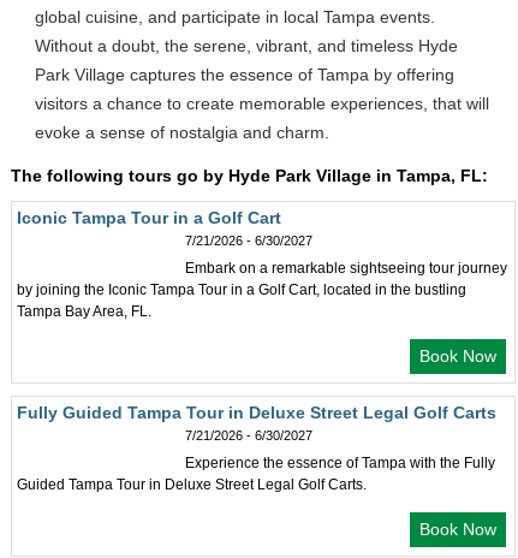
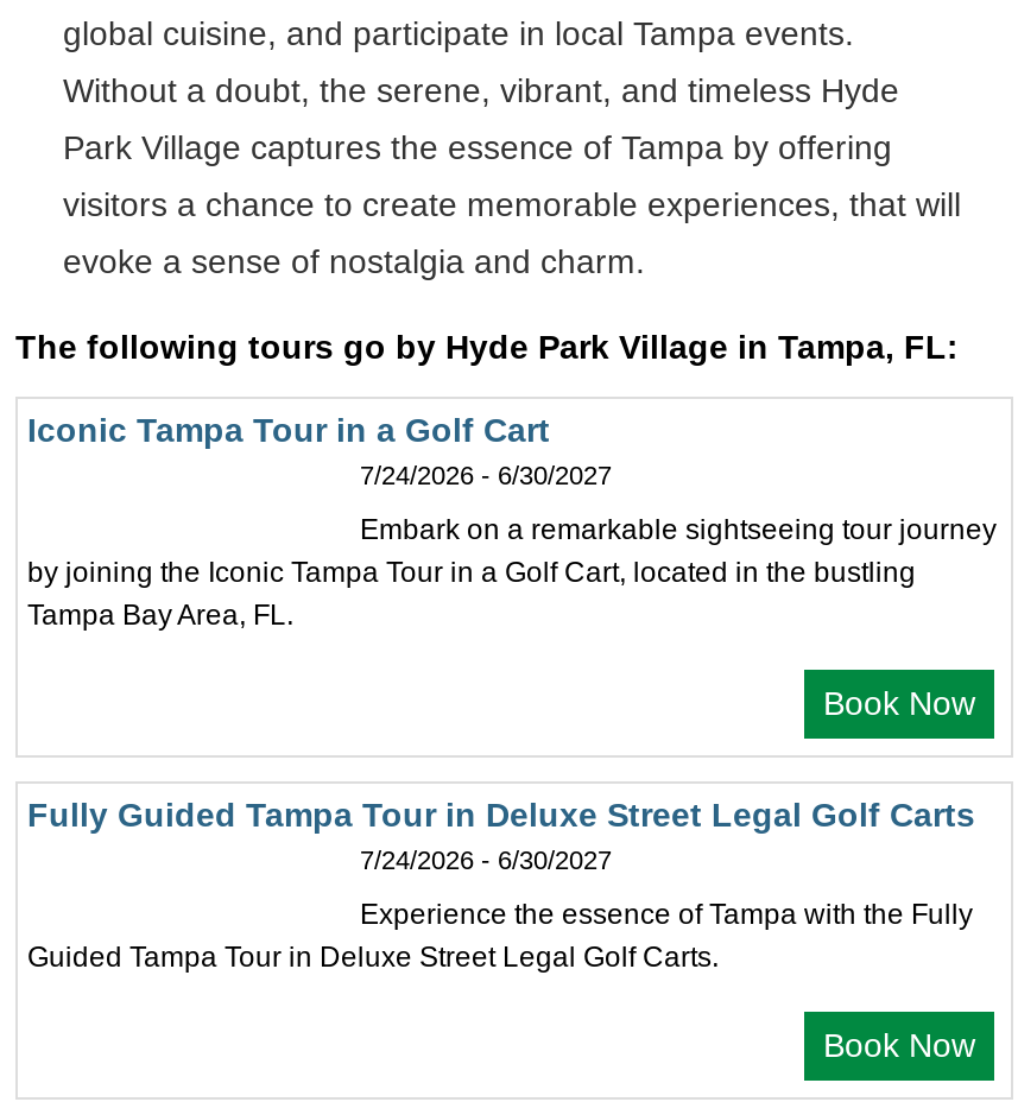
[185,233,312,248] 7/21/2026 - 6/30/2027 -> [360,461,612,489] 7/24/2026 - 6/30/2027
[185,428,312,443] 7/21/2026 - 6/30/2027 -> [360,845,612,874] 7/24/2026 - 6/30/2027

